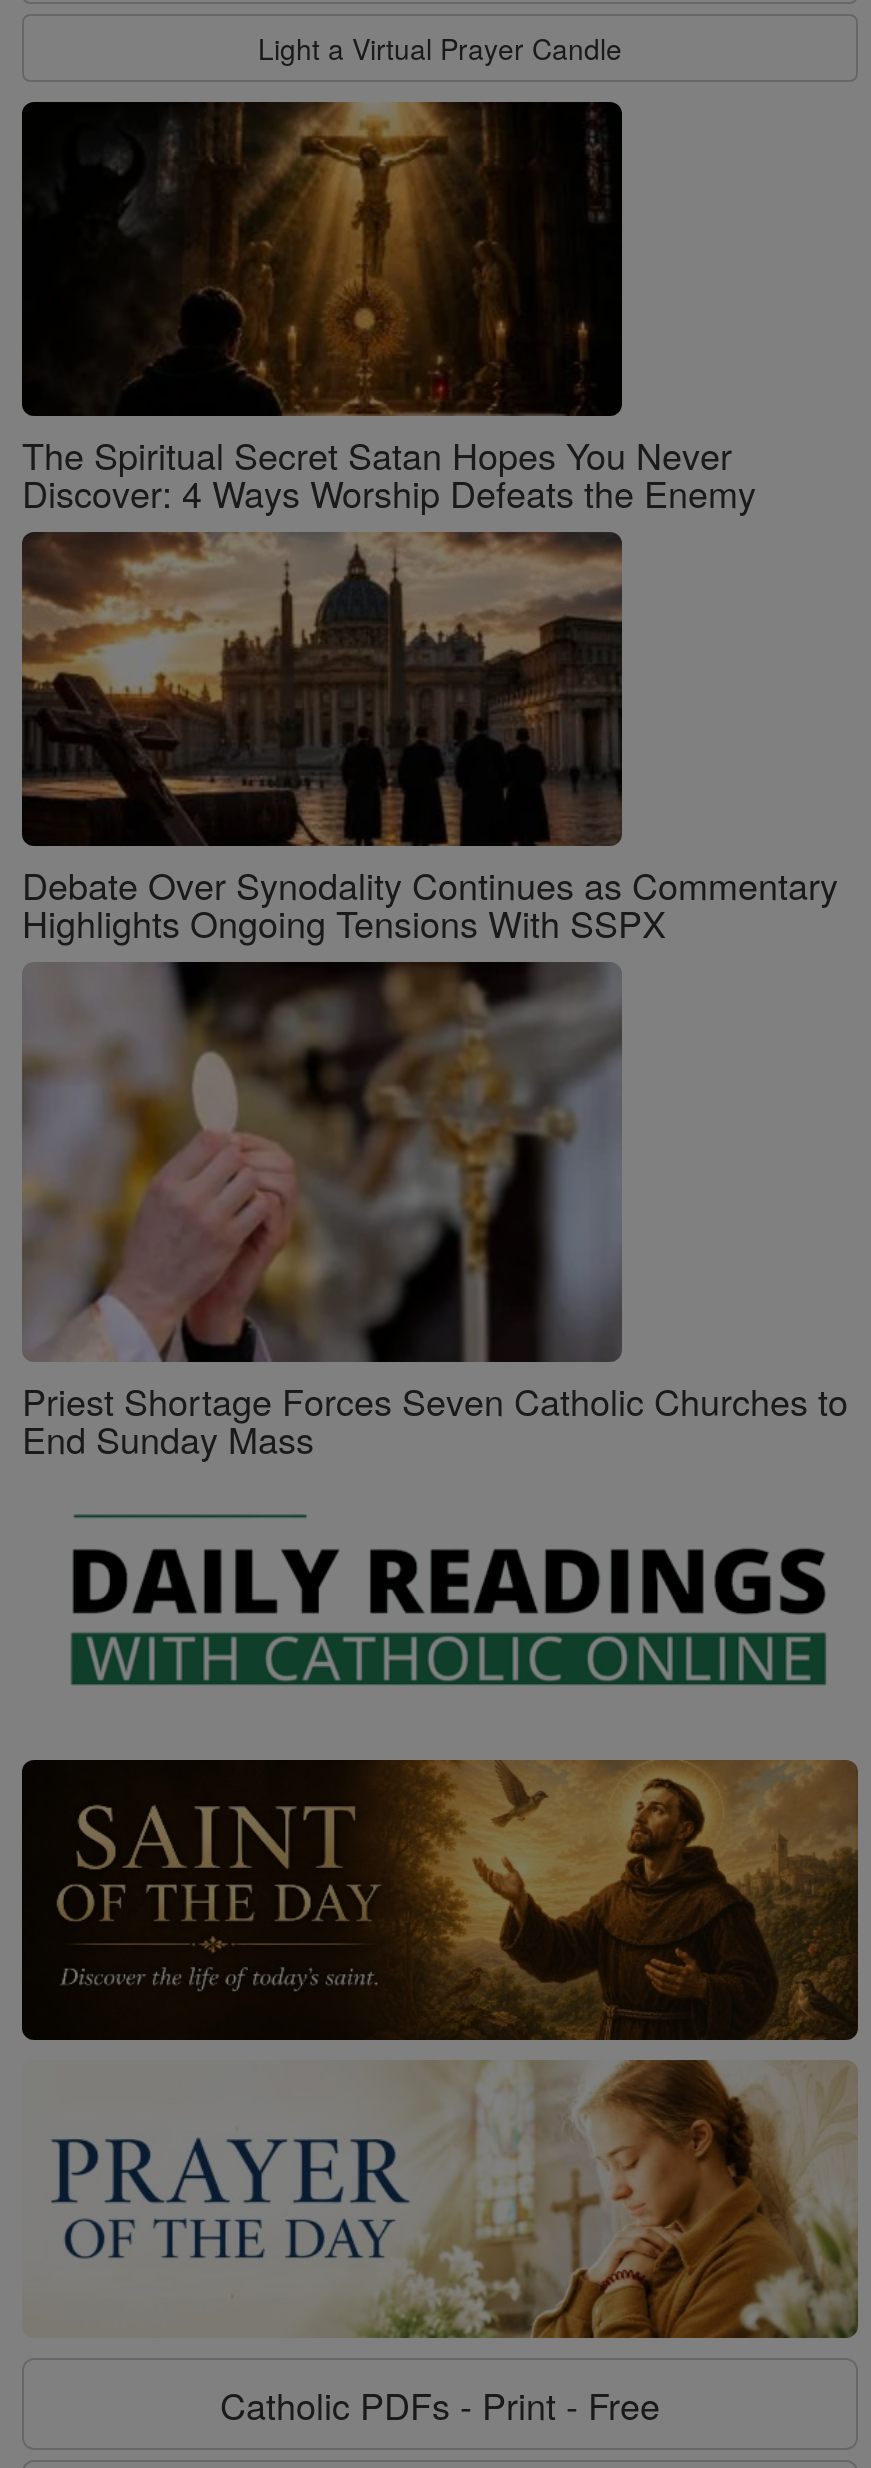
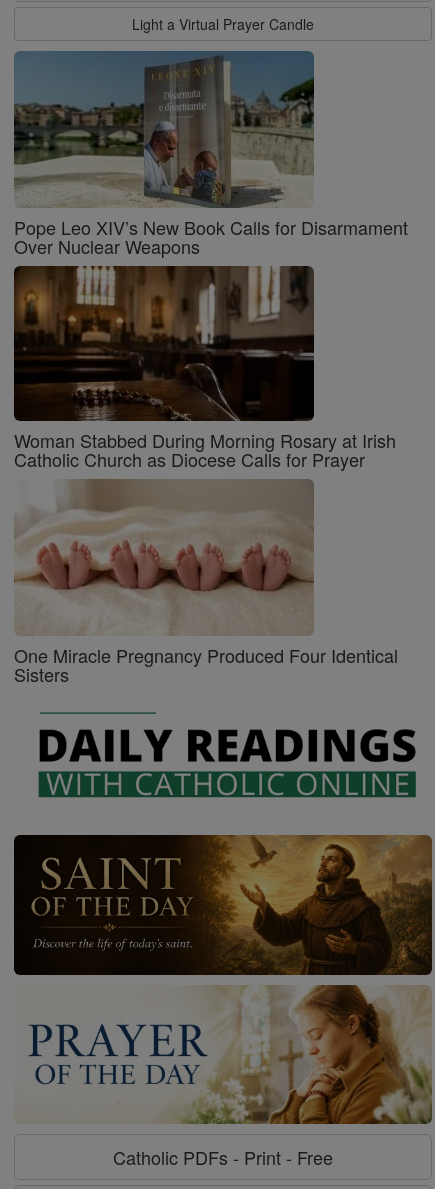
[20,100,624,414] [image] -> [13,50,315,162] [image]
[22,428,756,518] The Spiritual Secret Satan Hopes You Never | Discover: 4 Ways Worship Defeats the Enemy -> [14,214,408,259] Pope Leo XIV’s New Book Calls for Disarmament | Over Nuclear Weapons
[20,586,624,840] [image] -> [14,267,314,377] [image]
[22,858,838,948] Debate Over Synodality Continues as Commentary | Highlights Ongoing Tensions With SSPX -> [14,427,396,472] Woman Stabbed During Morning Rosary at Irish | Catholic Church as Diocese Calls for Prayer
[22,1050,620,1270] [image] -> [15,482,314,635] [image]
[22,1374,848,1464] Priest Shortage Forces Seven Catholic Churches to | End Sunday Mass -> [14,642,398,687] One Miracle Pregnancy Produced Four Identical | Sisters

